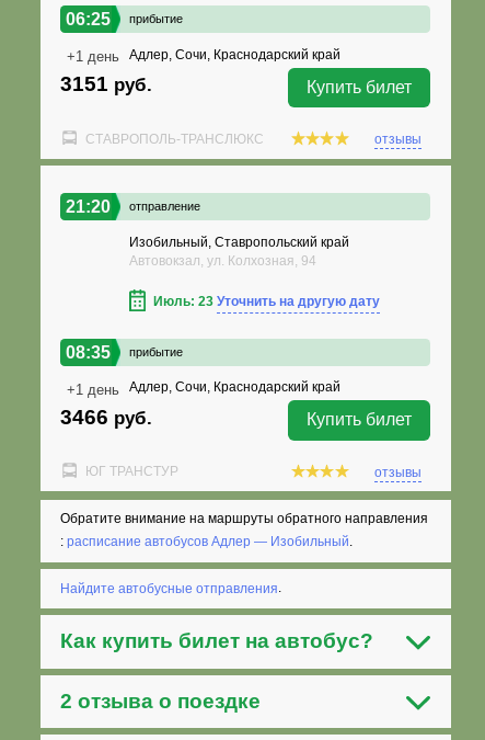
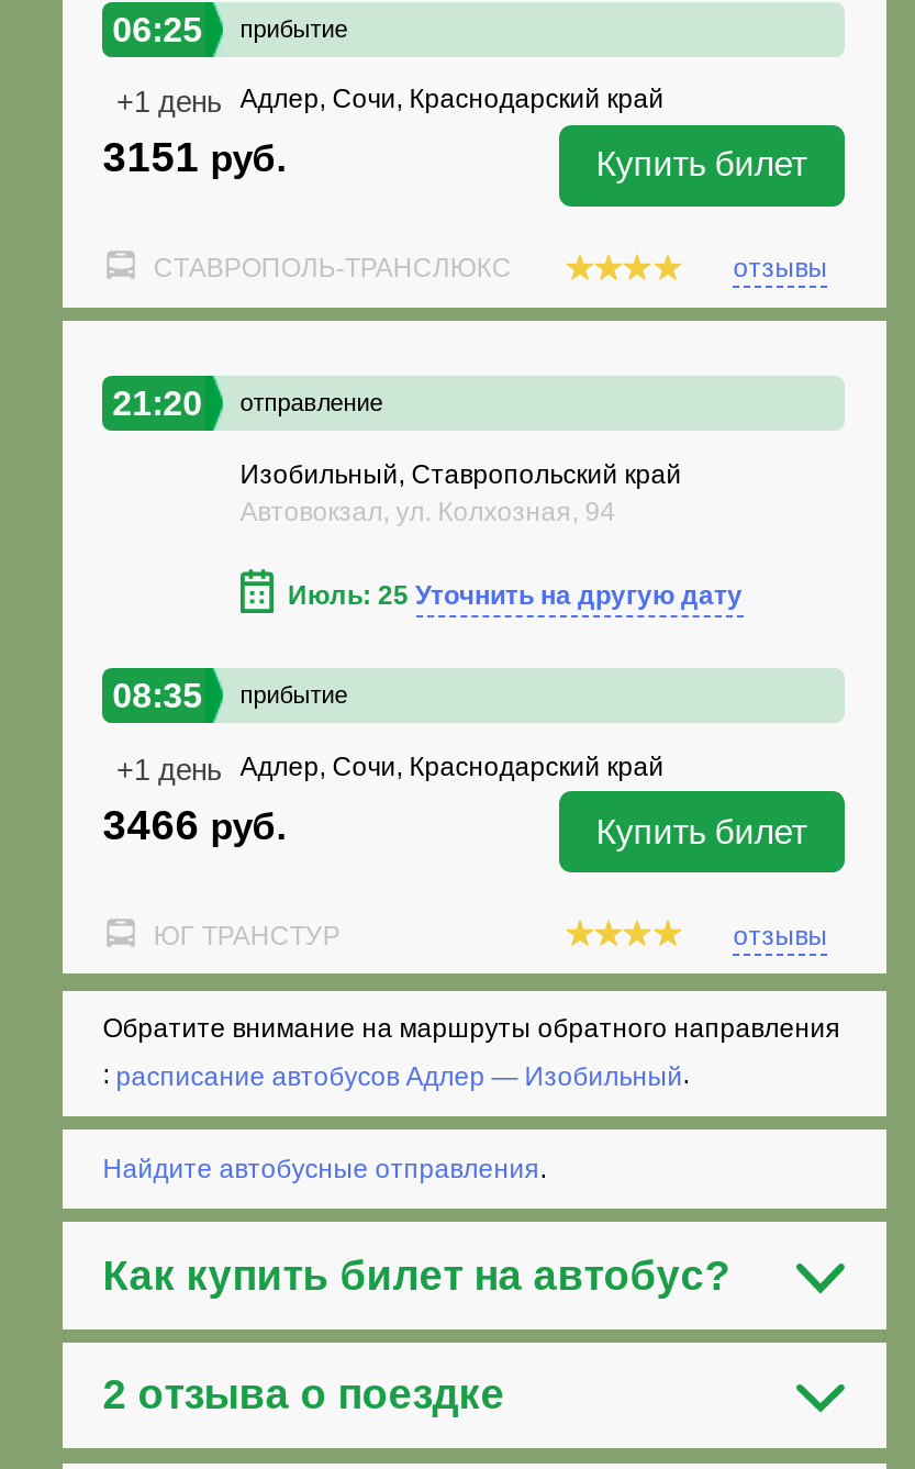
[153,294,379,309] Июль: 23 Уточнить на другую дату -> [288,578,743,609] Июль: 25 Уточнить на другую дату

